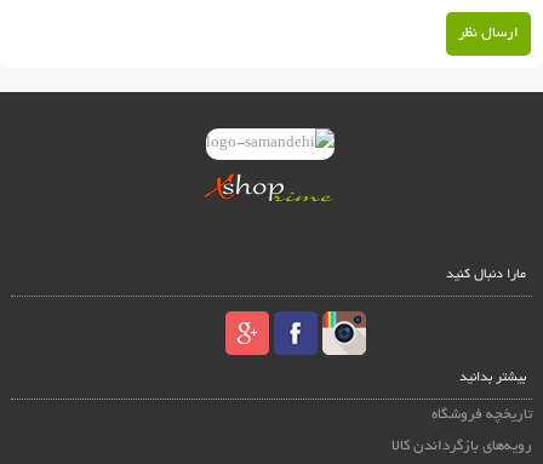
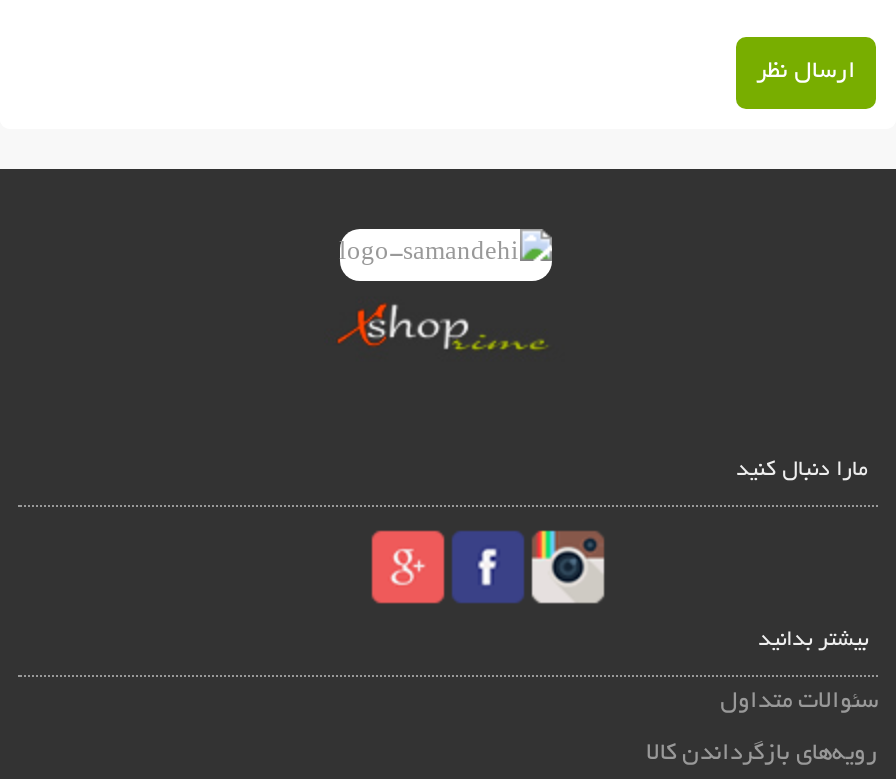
[431,407,532,422] تاریخچه فروشگاه -> [720,688,878,714] سئوالات متداول

